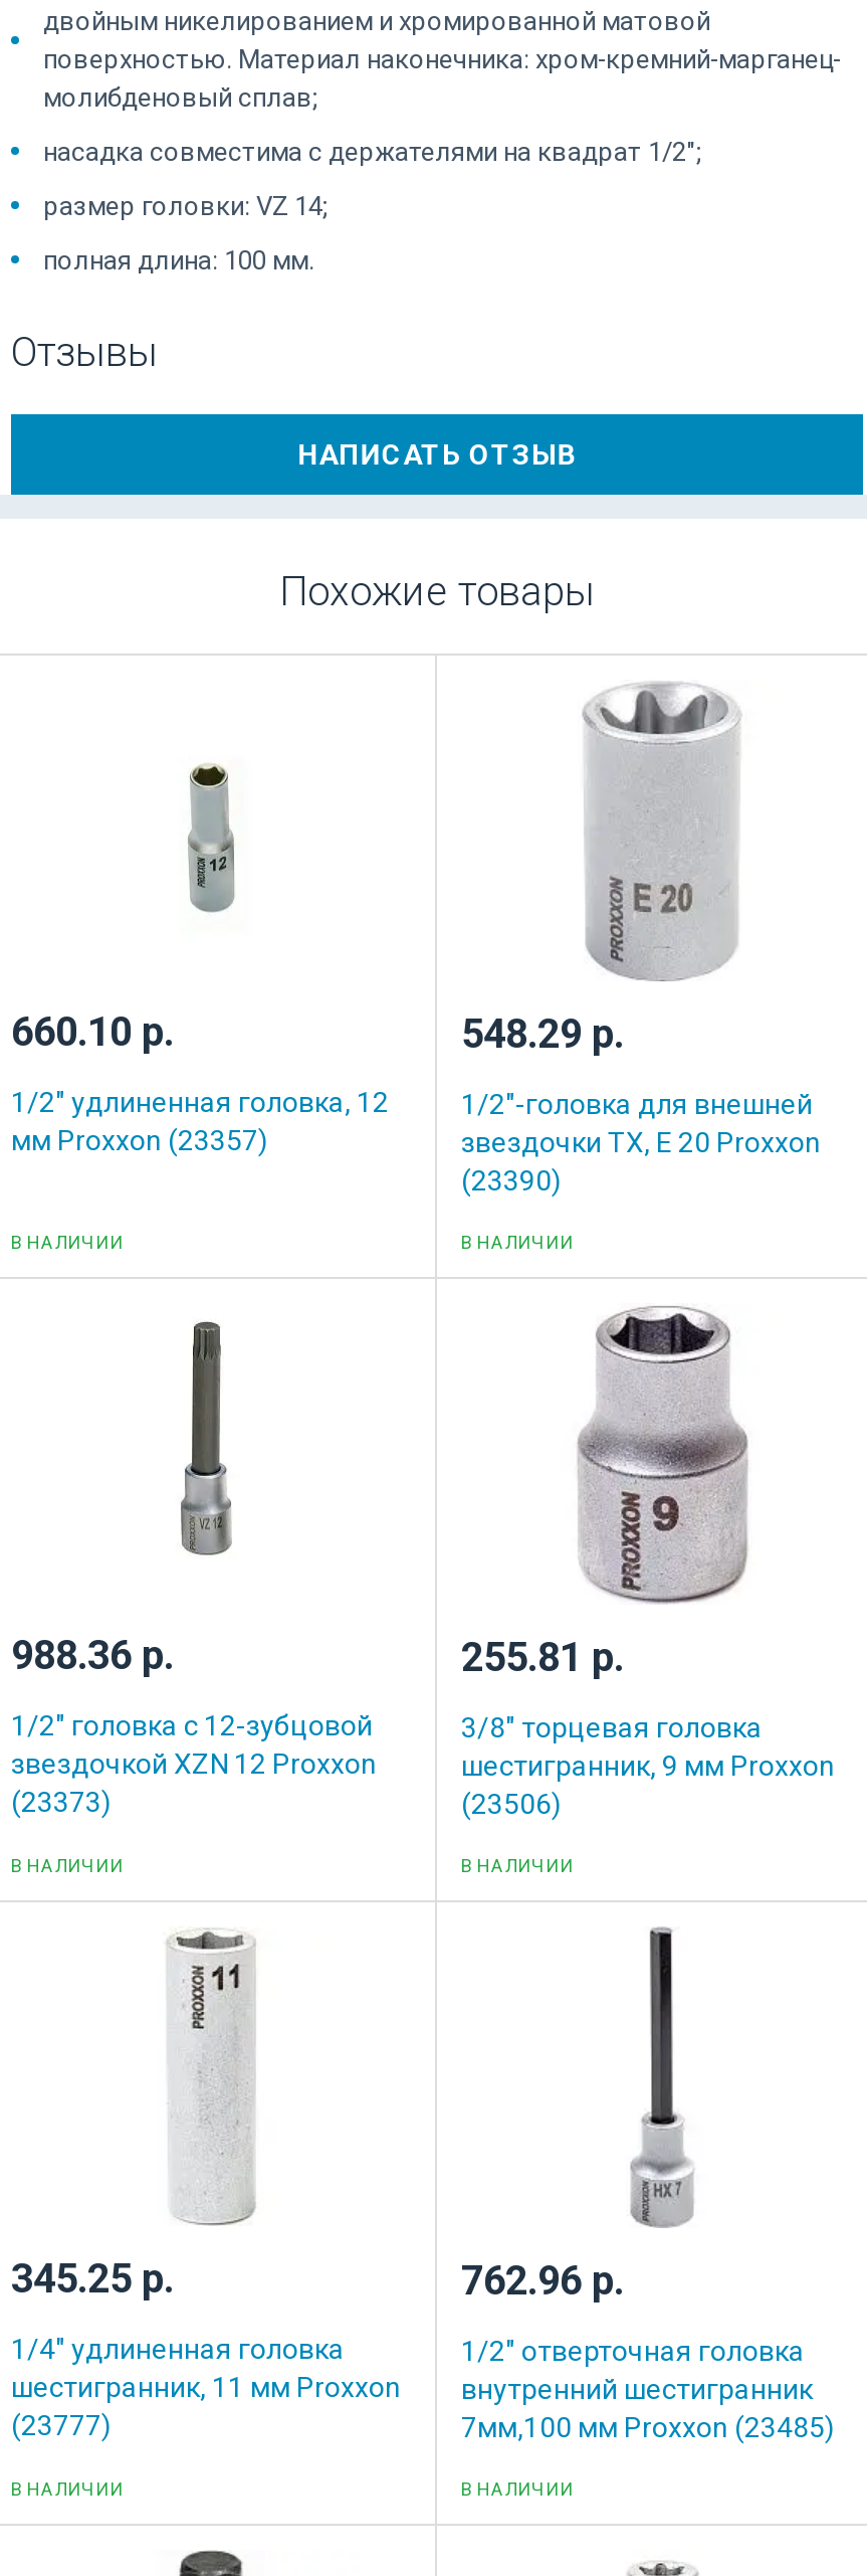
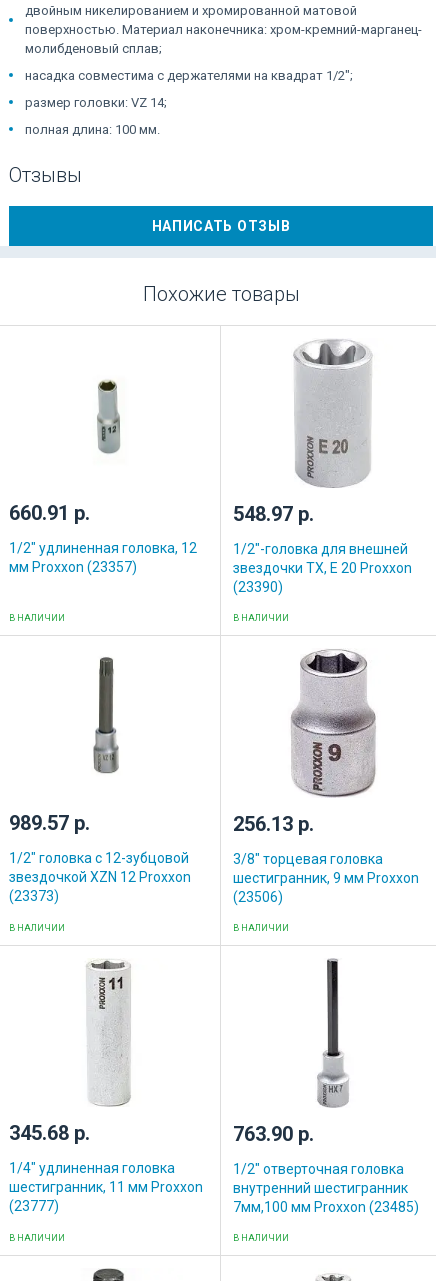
[11,1007,174,1056] 660.10 р. -> [9,501,90,525] 660.91 р.
[461,1009,624,1057] 548.29 р. -> [233,502,314,526] 548.97 р.
[11,1631,174,1679] 988.36 р. -> [9,811,90,835] 989.57 р.
[461,1632,624,1681] 255.81 р. -> [233,812,314,836] 256.13 р.
[11,2254,174,2302] 345.25 р. -> [9,1121,90,1145] 345.68 р.
[461,2256,624,2304] 762.96 р. -> [233,1122,314,1146] 763.90 р.

